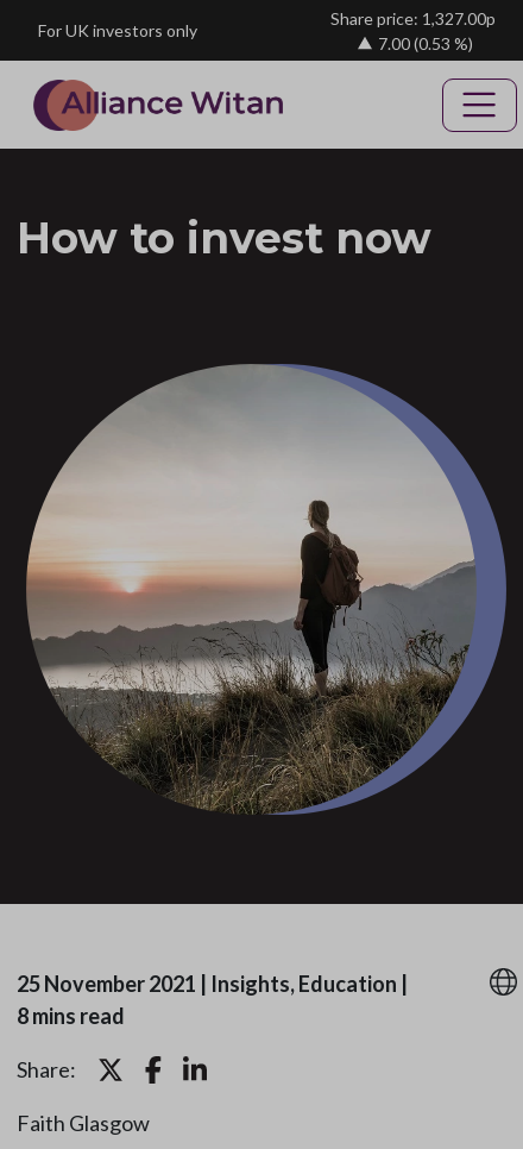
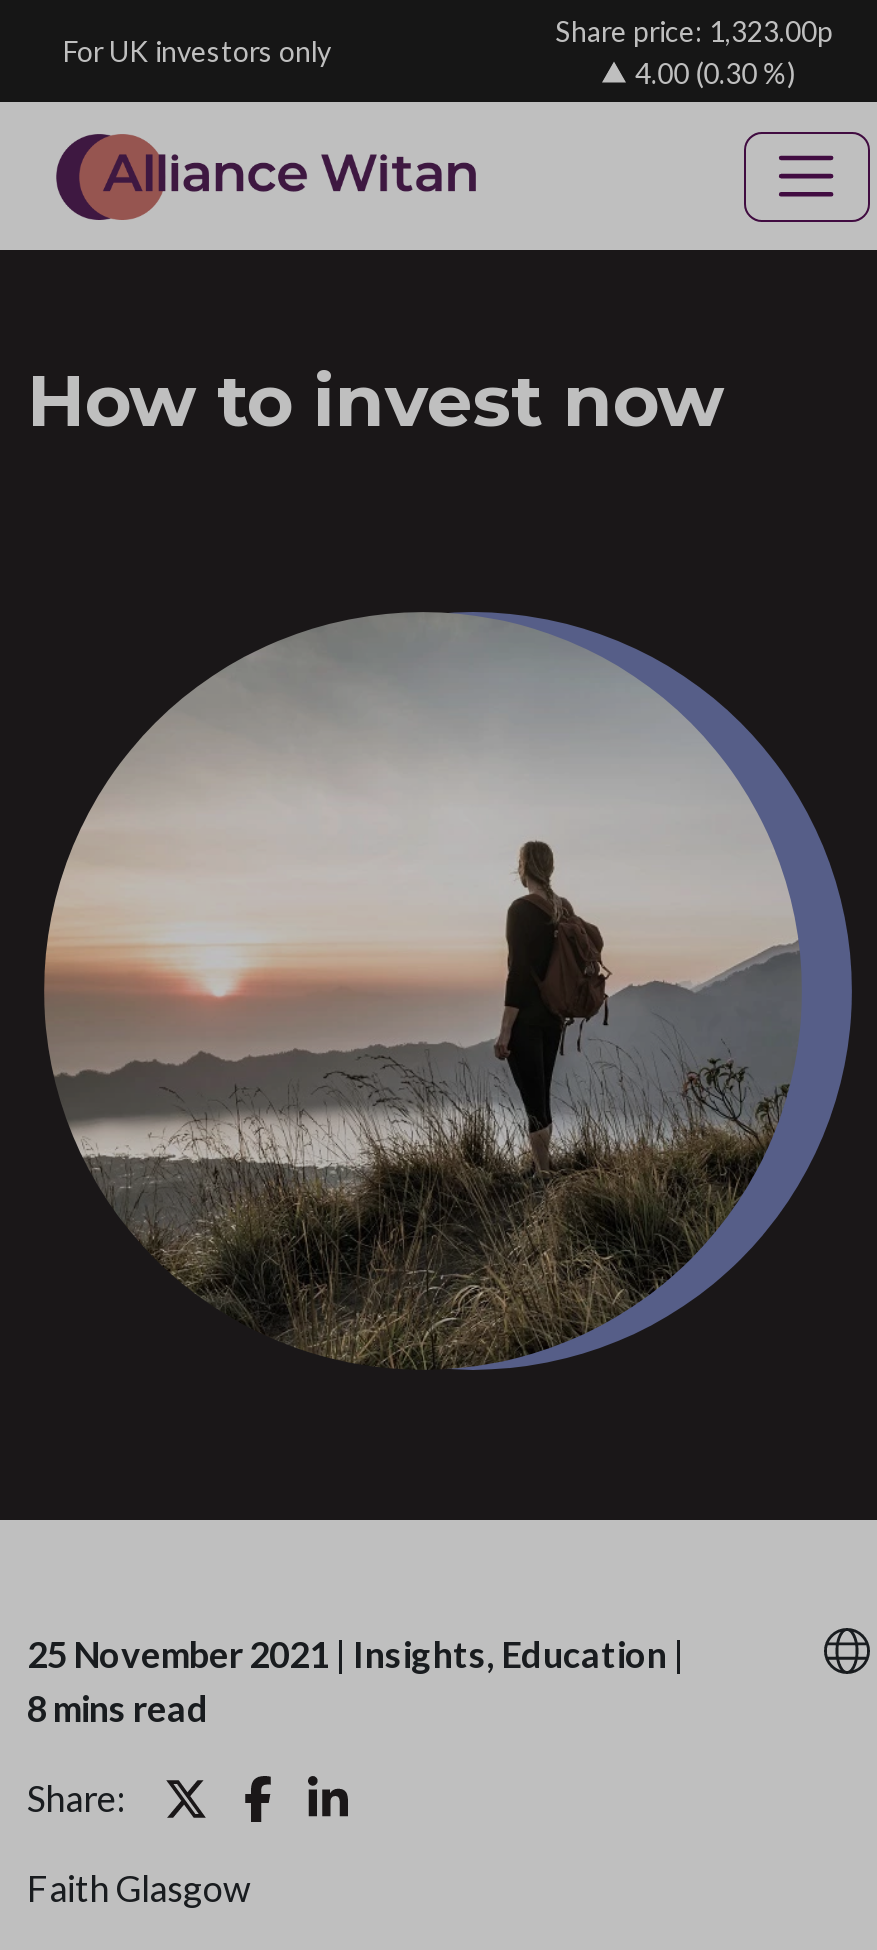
[330,8,495,28] Share price: 1,327.00p -> [555,13,833,47] Share price: 1,323.00p
[378,33,473,53] 7.00 (0.53 %) -> [635,55,795,89] 4.00 (0.30 %)

